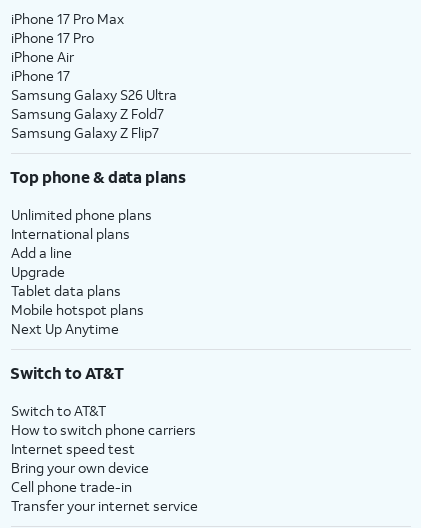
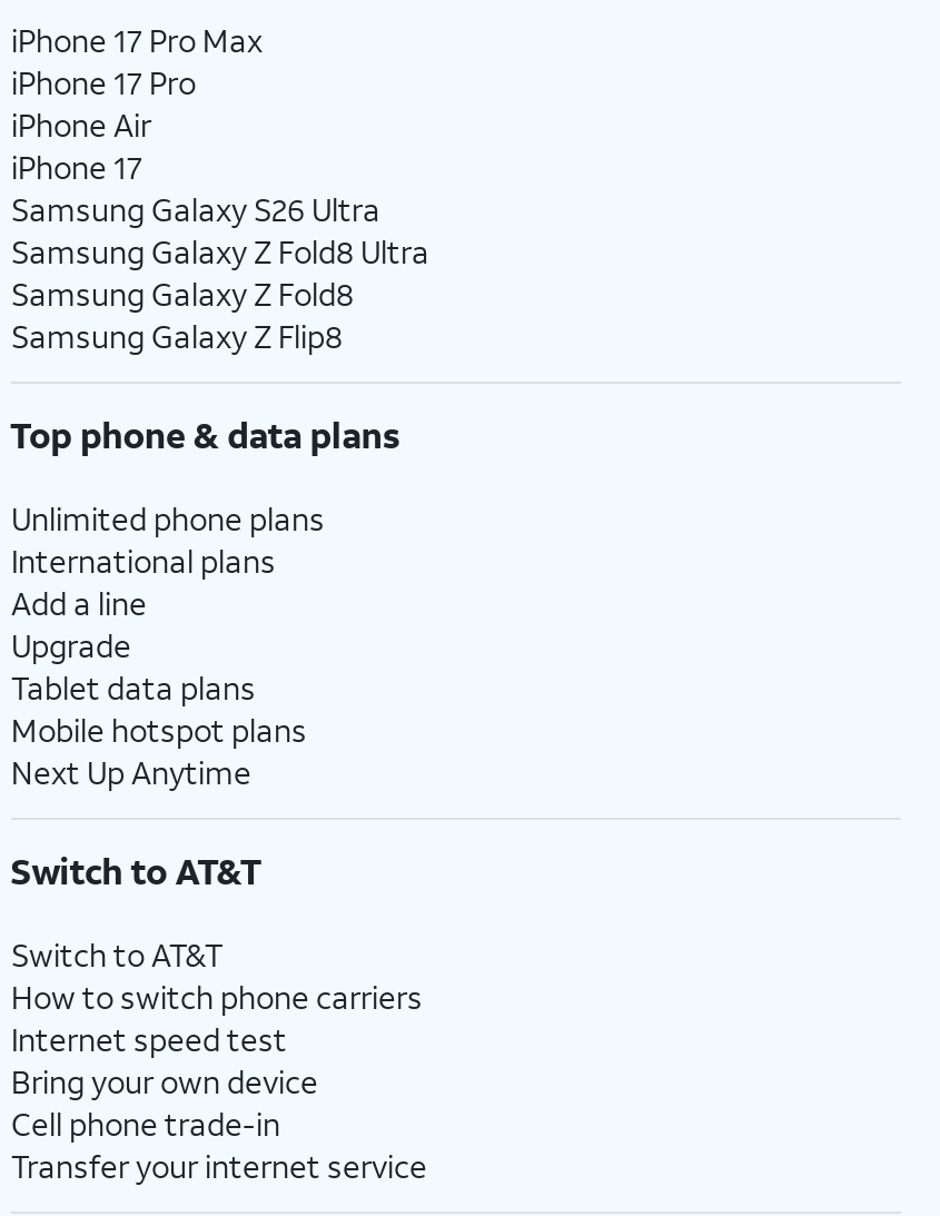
[11,104,164,142] Samsung Galaxy Z Fold7 | Samsung Galaxy Z Flip7 -> [11,230,429,357] Samsung Galaxy Z Fold8 Ultra | Samsung Galaxy Z Fold8 | Samsung Galaxy Z Flip8

